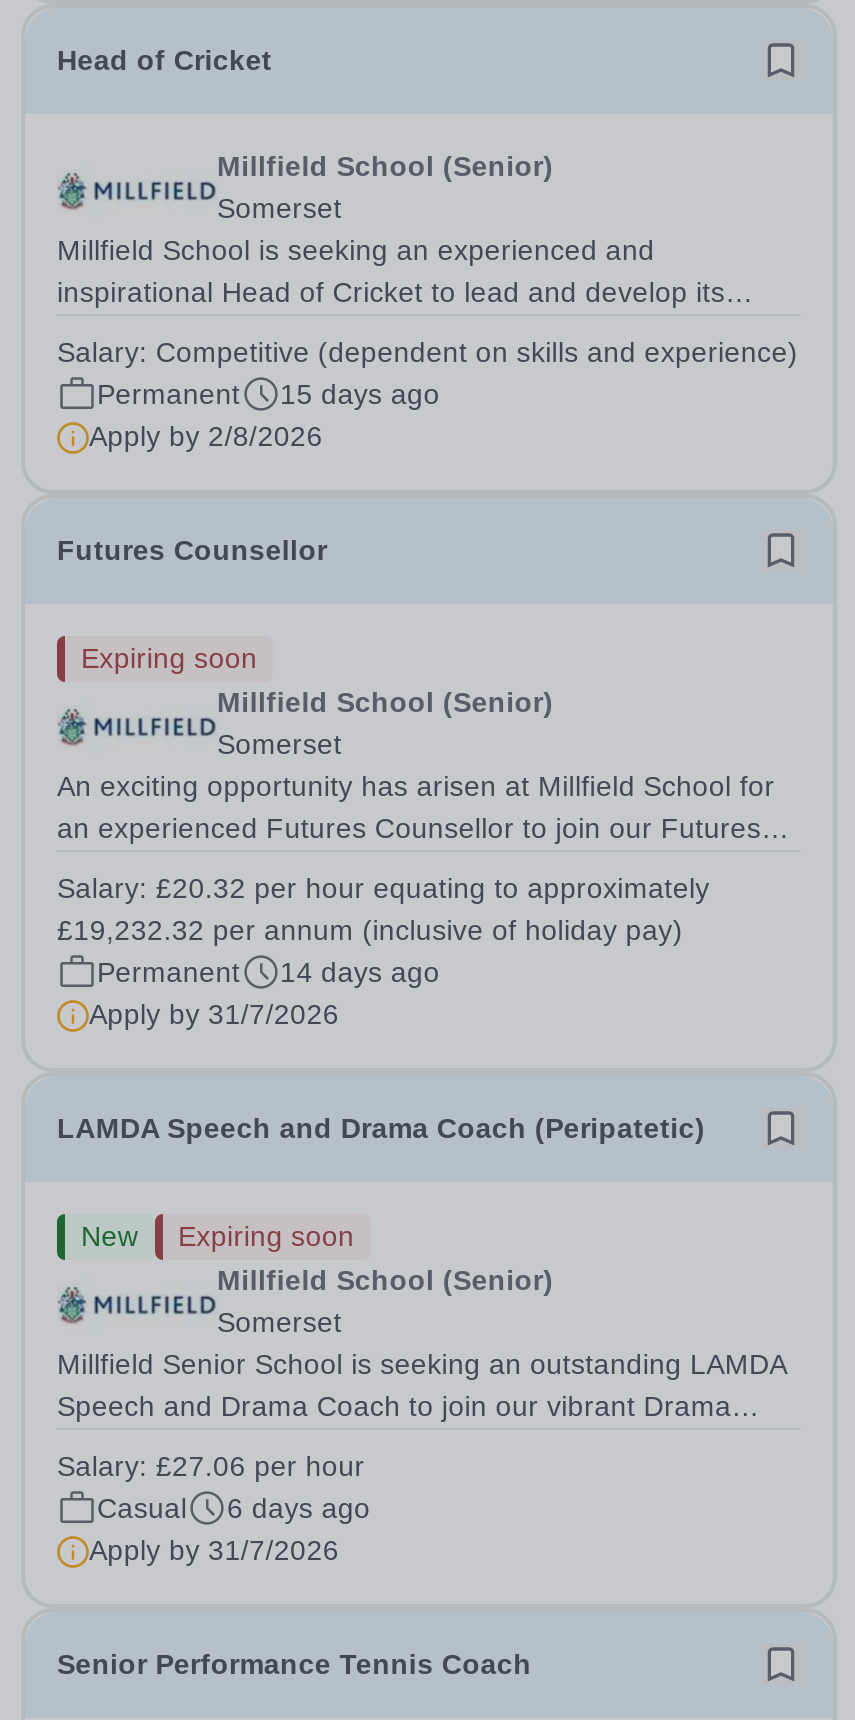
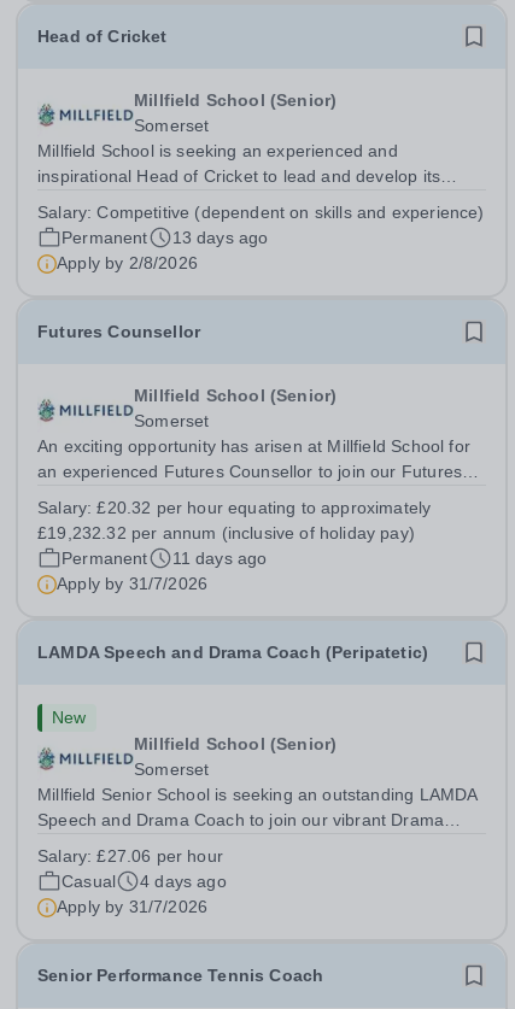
[97,378,440,410] Permanent 15 days ago -> [62,228,268,247] Permanent 13 days ago
[81,642,257,674] Expiring soon -> none
[97,956,440,988] Permanent 14 days ago -> [62,549,267,568] Permanent 11 days ago
[178,1220,354,1252] Expiring soon -> none
[97,1492,370,1524] Casual 6 days ago -> [62,872,226,891] Casual 4 days ago

